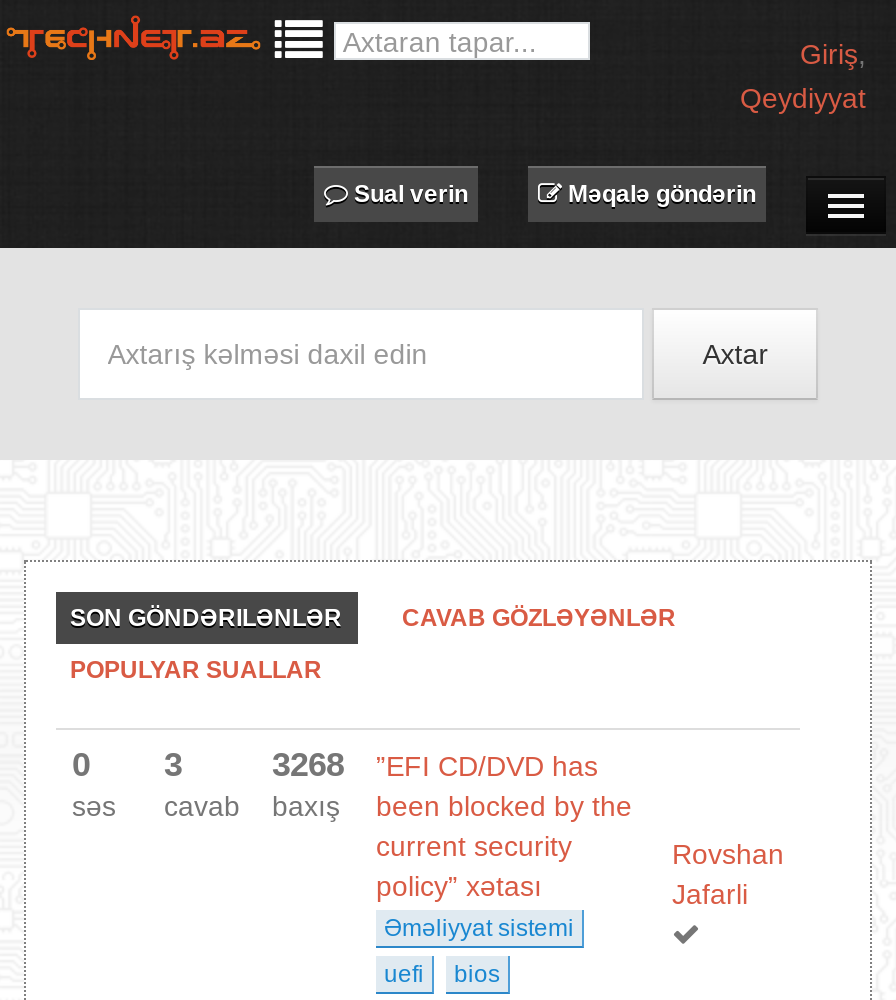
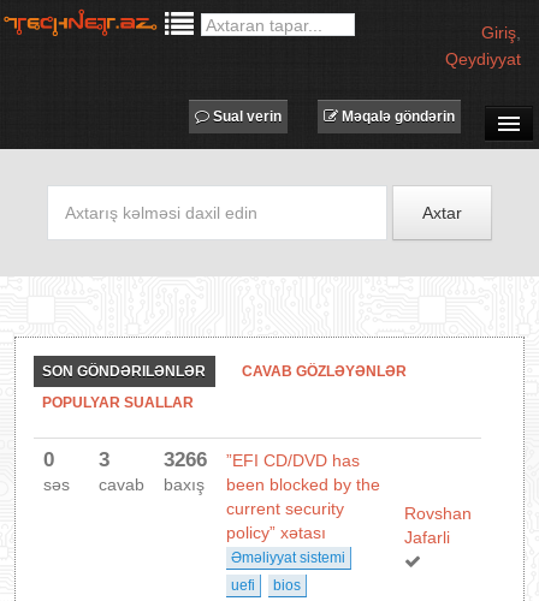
[272,746,598,784] 3268 ”EFI CD/DVD has -> [164,448,360,471] 3266 ”EFI CD/DVD has

